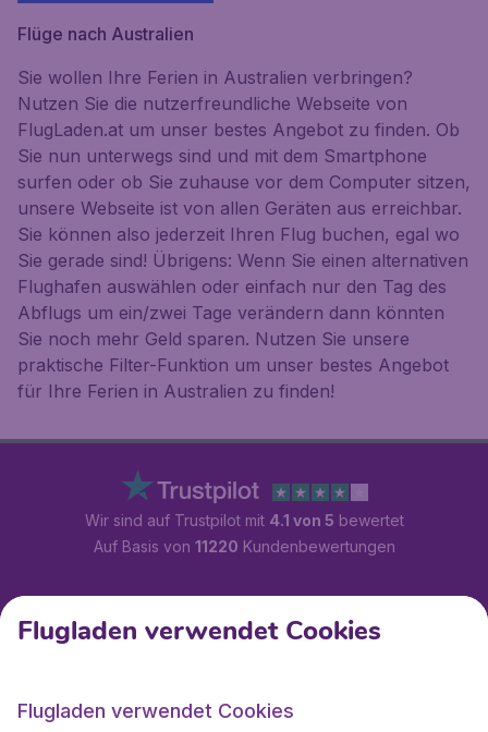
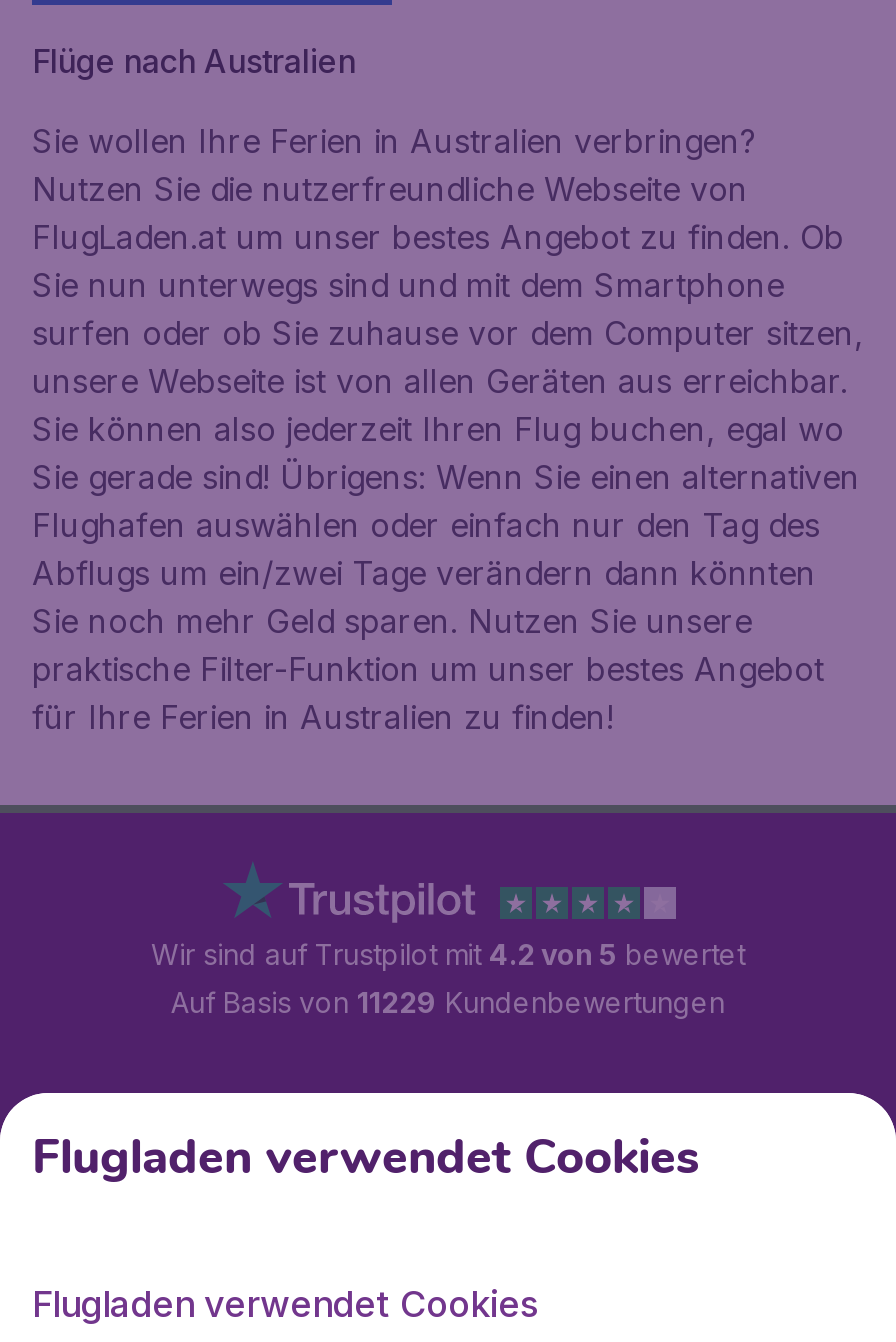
[84,511,404,529] Wir sind auf Trustpilot mit 4.1 von 5 bewertet -> [151,937,745,971] Wir sind auf Trustpilot mit 4.2 von 5 bewertet
[93,537,395,556] Auf Basis von 11220 Kundenbewertungen -> [171,985,725,1019] Auf Basis von 11229 Kundenbewertungen

